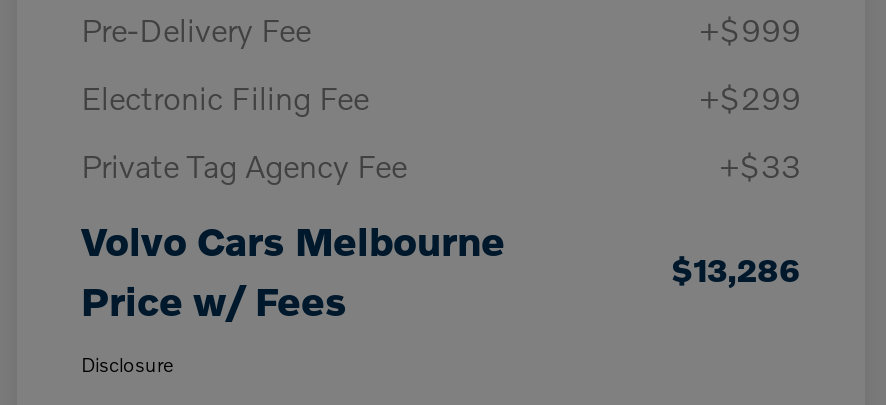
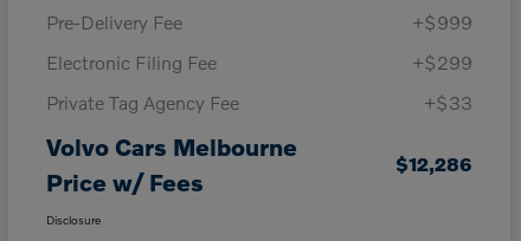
[671,250,801,288] $13,286 -> [395,153,472,175] $12,286

